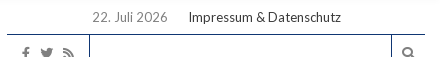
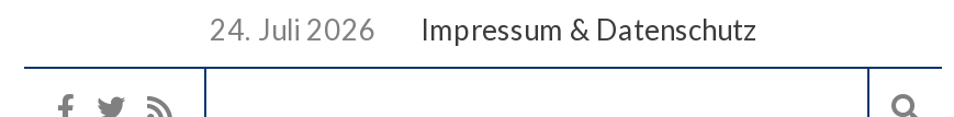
[91,9,340,25] 22. Juli 2026 Impressum & Datenschutz -> [210,12,756,47] 24. Juli 2026 Impressum & Datenschutz

